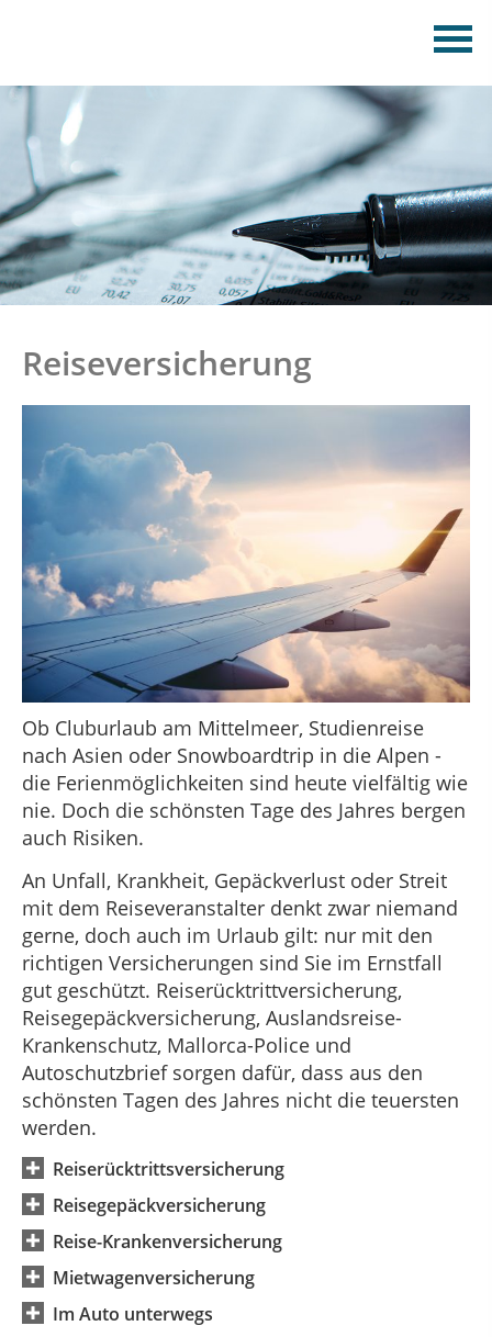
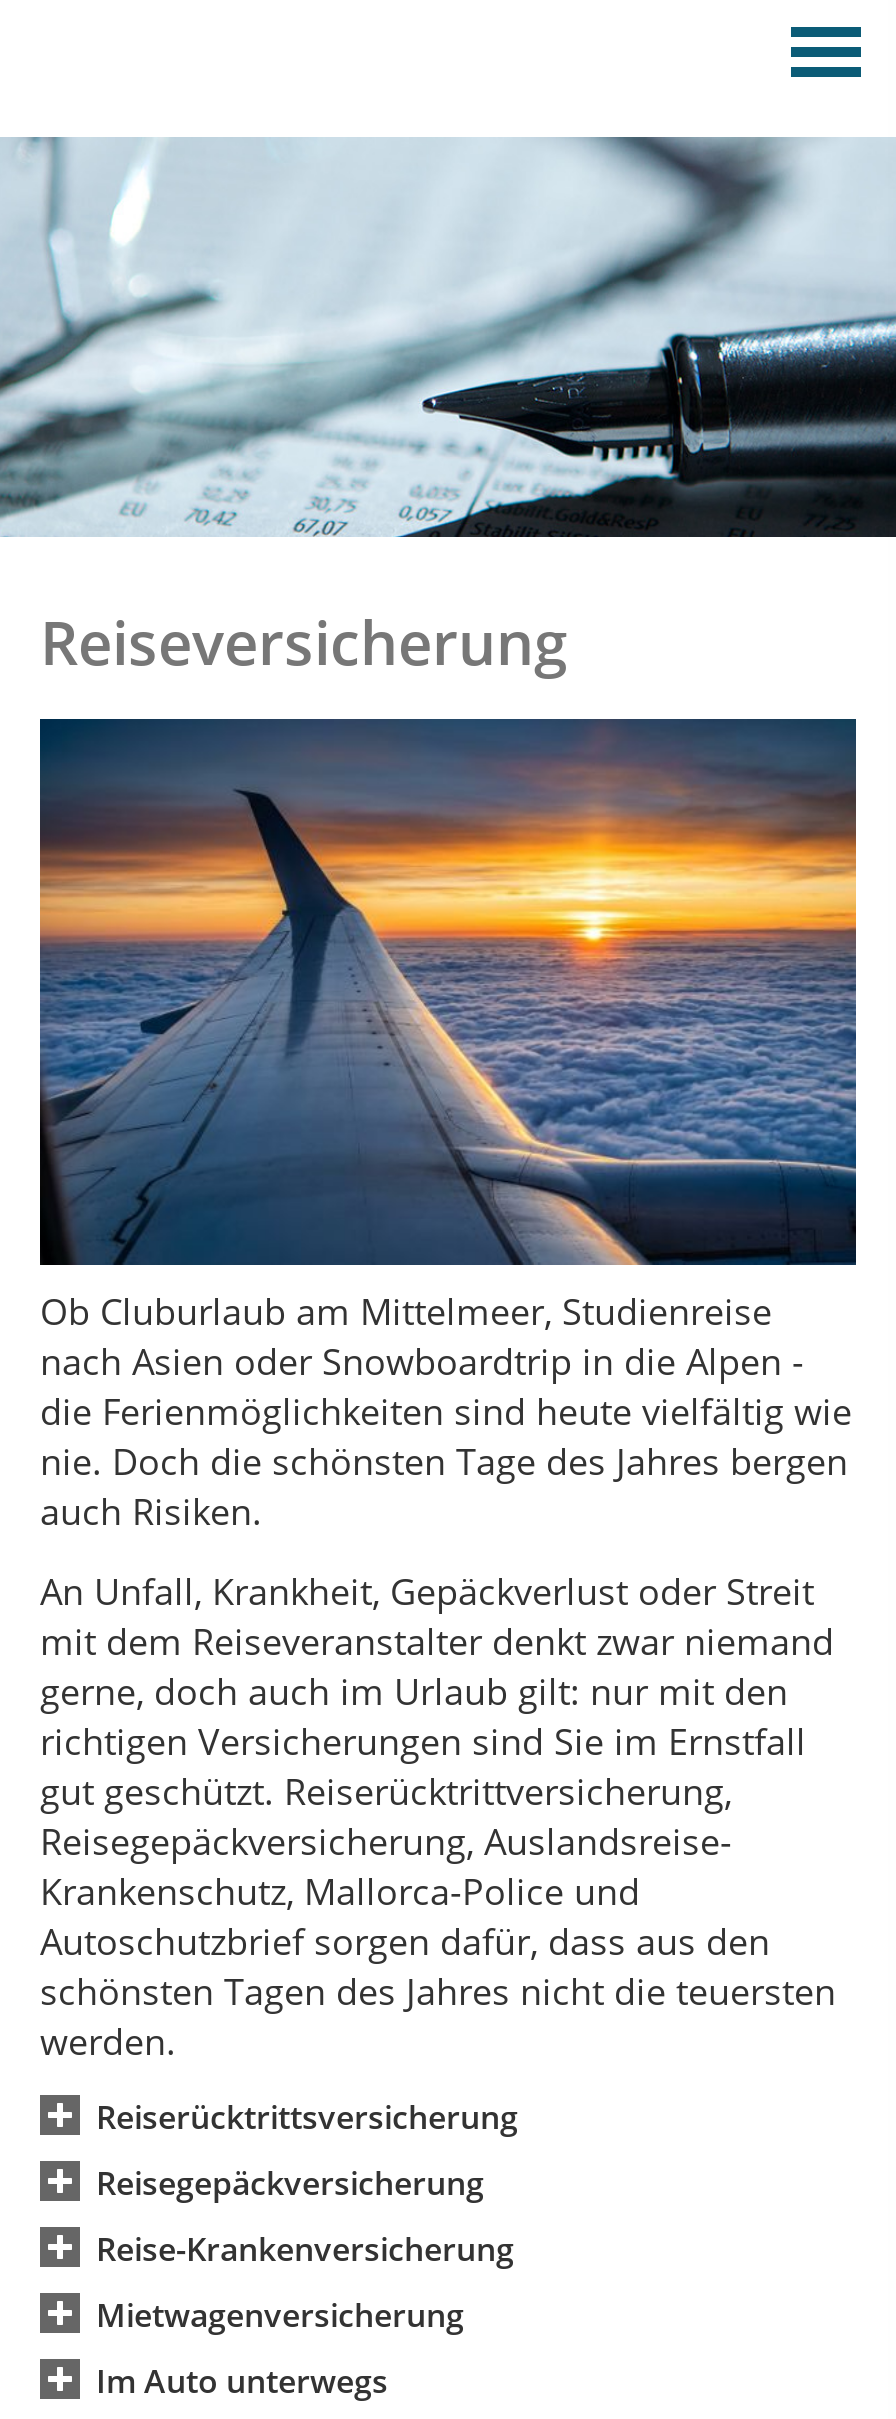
[21,405,471,704] [image] -> [38,717,858,1267] [image]

